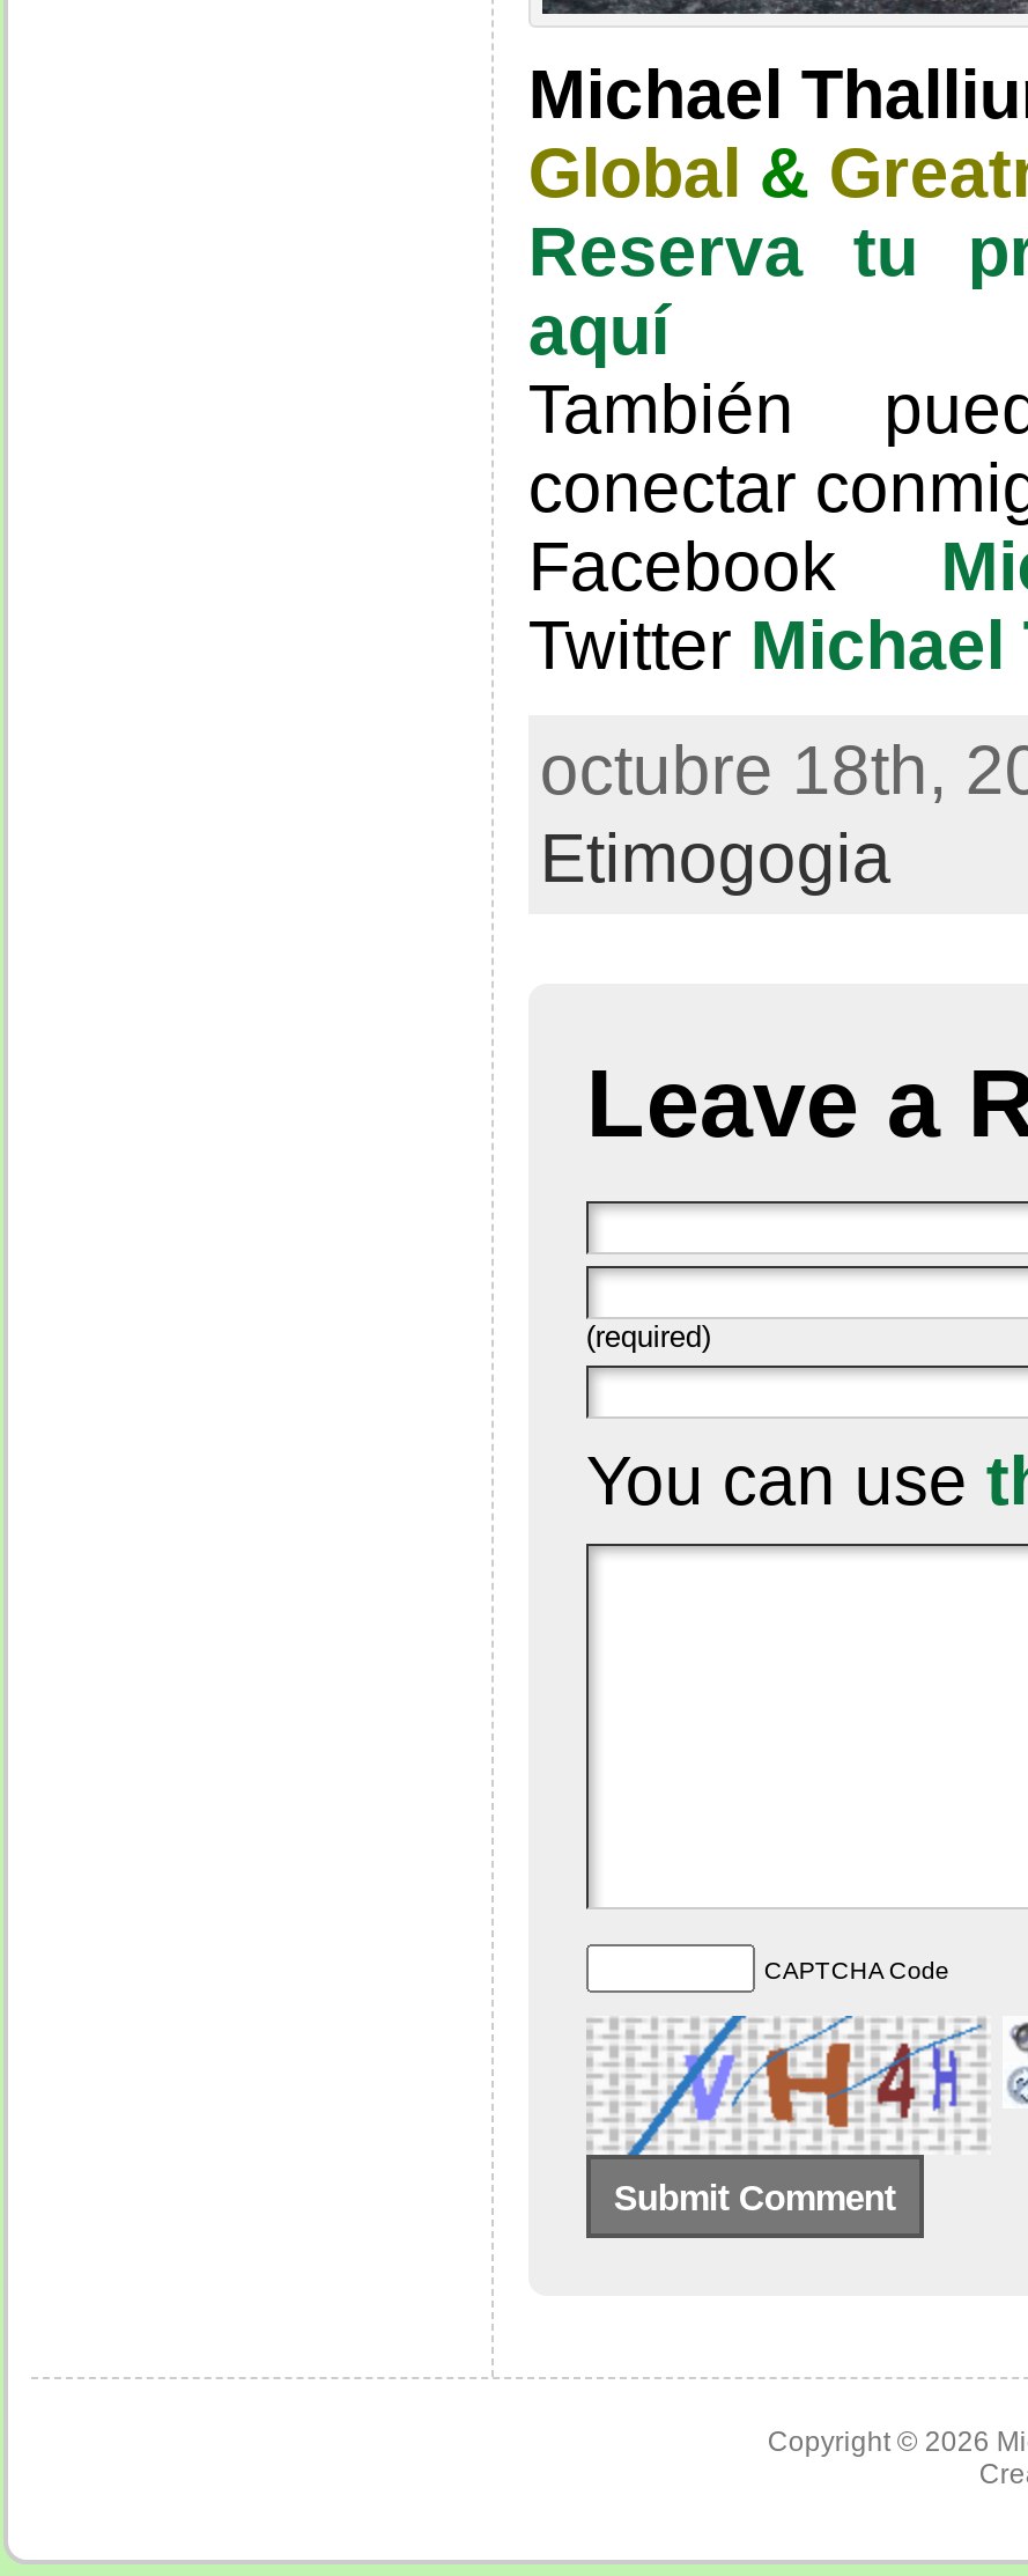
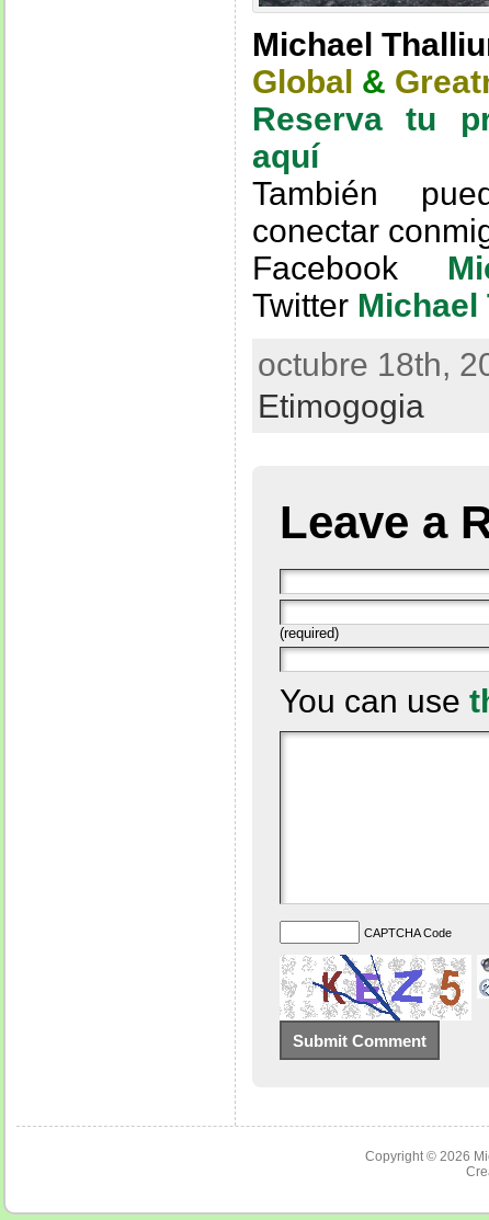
[586,2014,986,2157] [image] -> [281,954,468,1022] [image]

